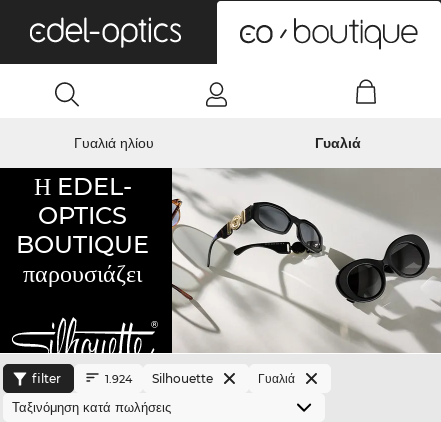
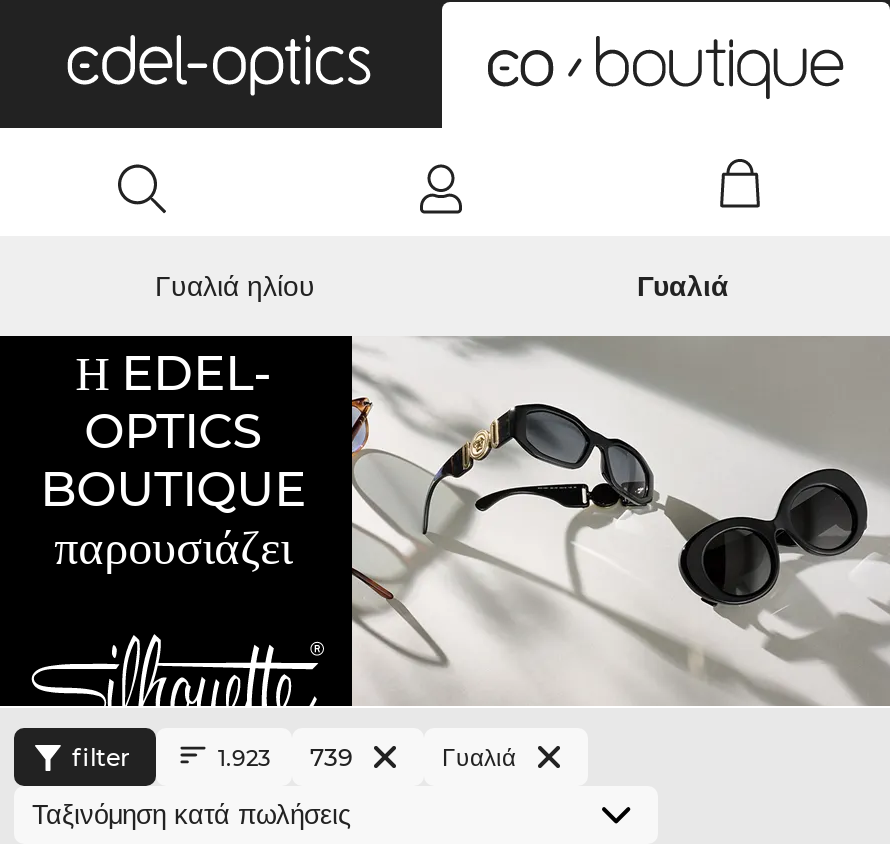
[105,371,213,386] 1.924 | Silhouette -> [218,742,352,772] 1.923 | 739

